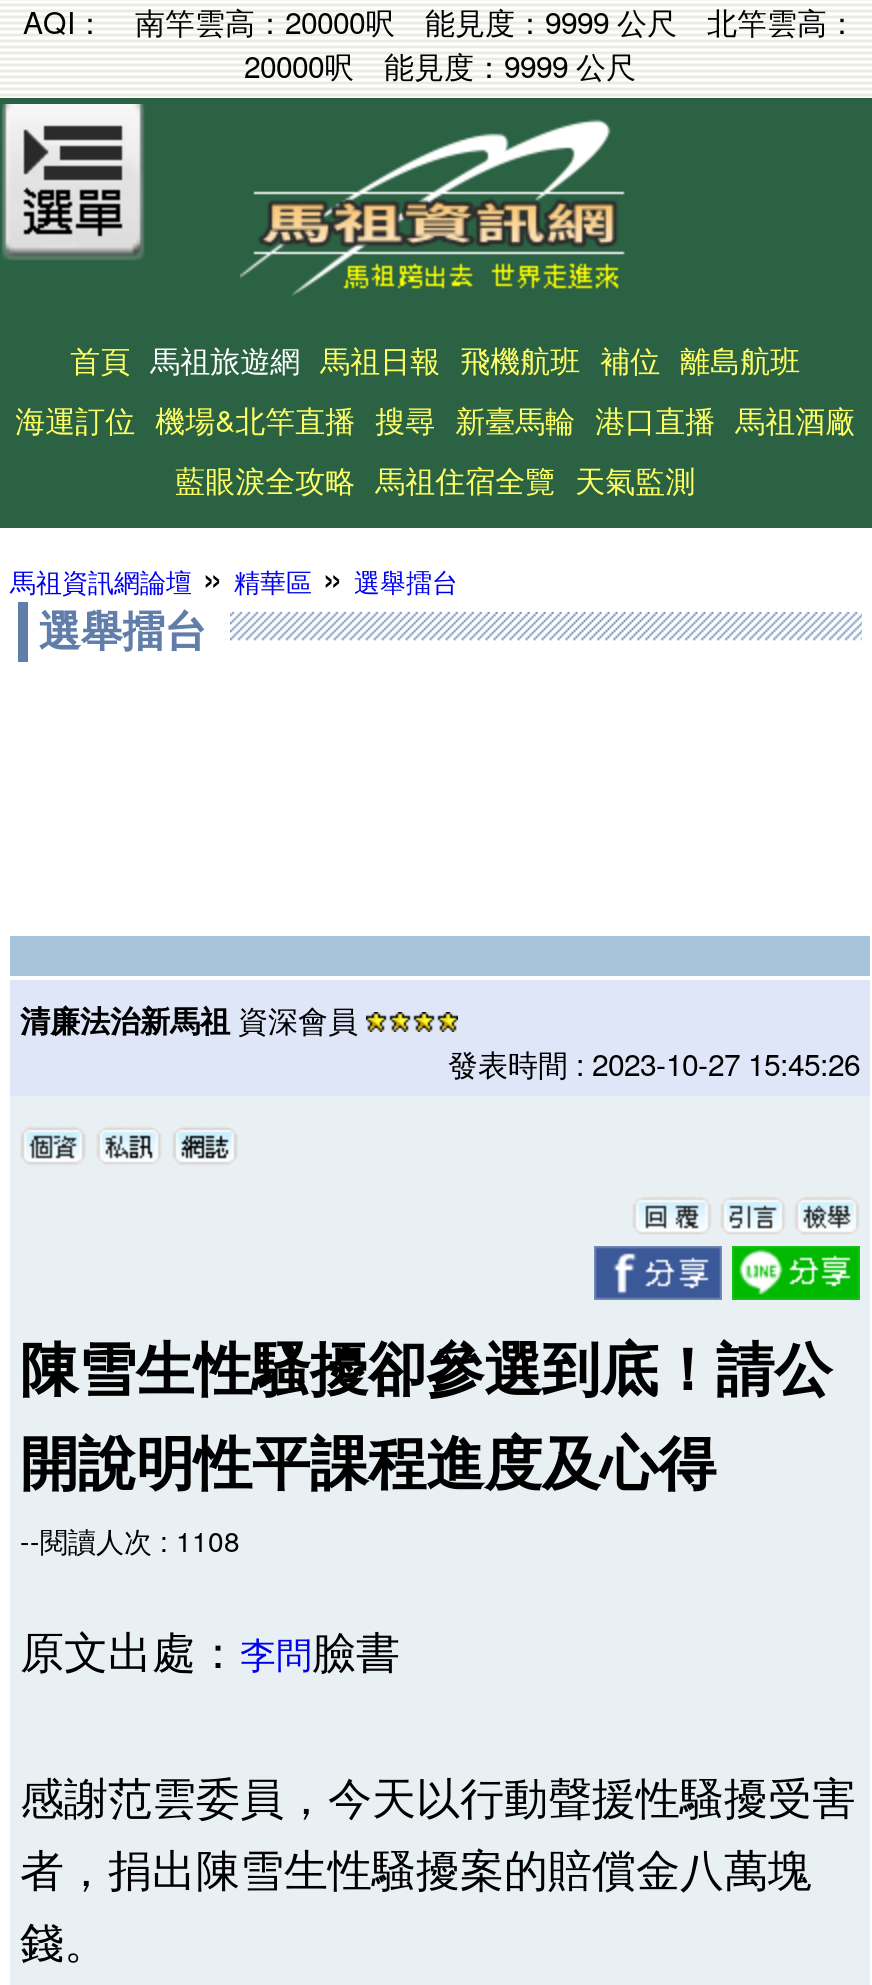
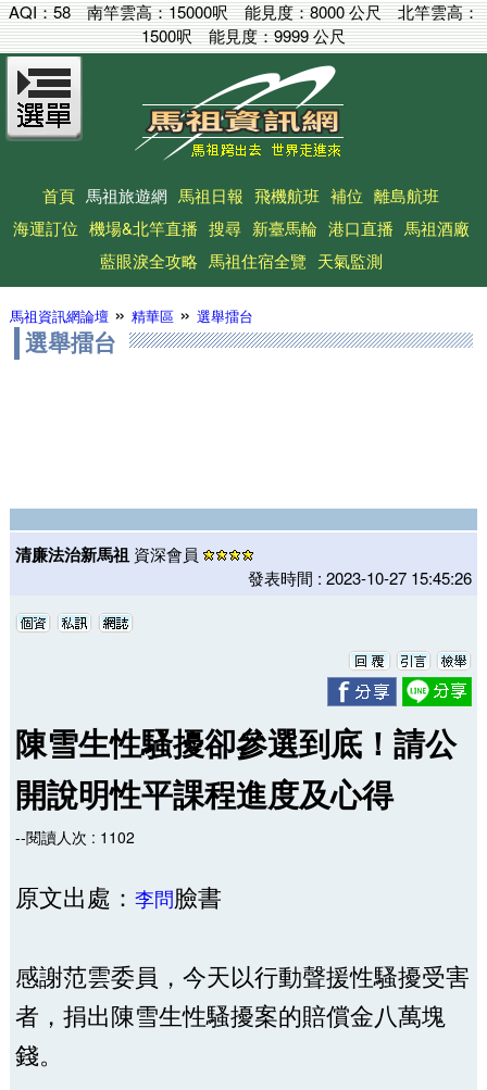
[23,0,857,86] AQI： | 南竿雲高：20000呎能見度：9999 公尺北竿雲高： | 20000呎能見度：9999 公尺 -> [8,0,479,47] AQI：58 | 南竿雲高：15000呎能見度：8000 公尺北竿雲高： | 1500呎能見度：9999 公尺
[20,1520,240,1560] --閱讀人次 : 1108 -> [15,826,135,848] --閱讀人次 : 1102

